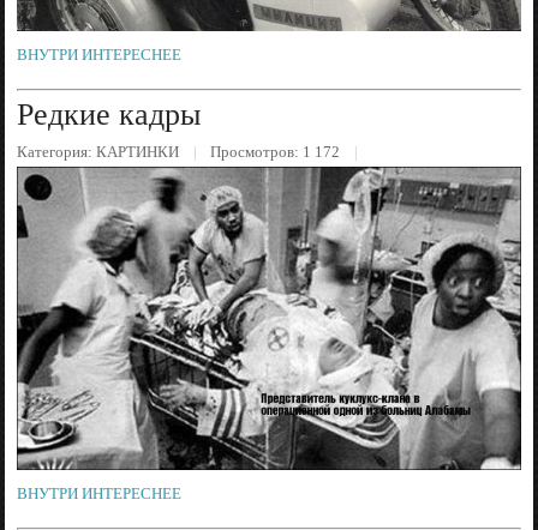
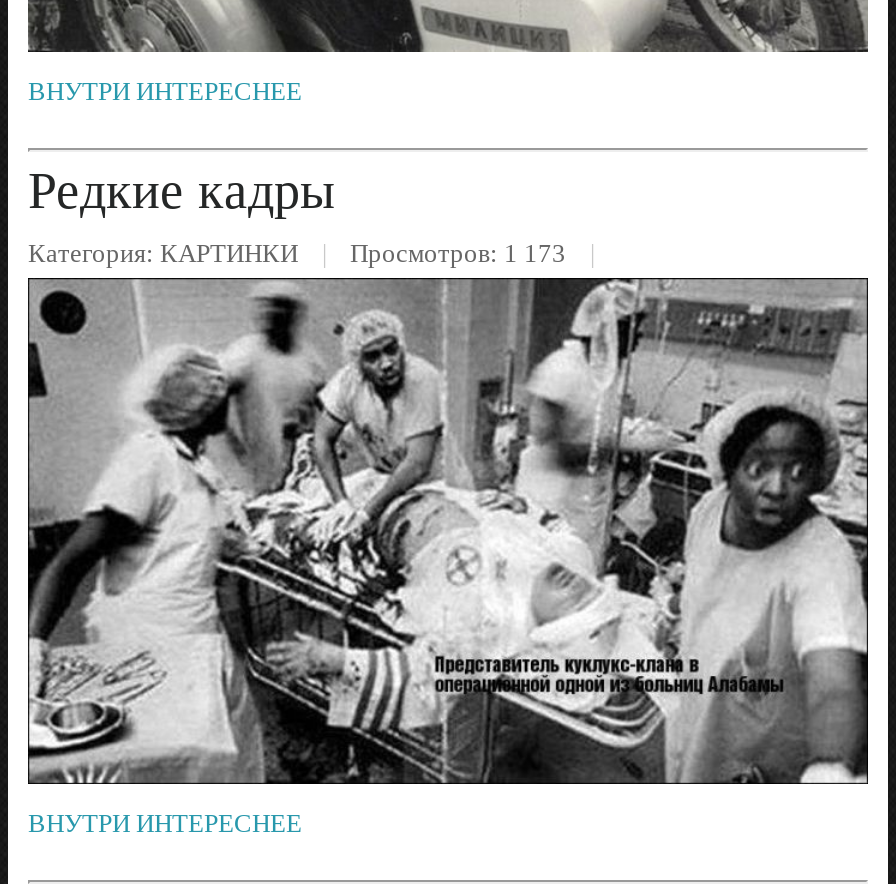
[17,143,340,161] Категория: КАРТИНКИ Просмотров: 1 172 -> [28,239,566,269] Категория: КАРТИНКИ Просмотров: 1 173

